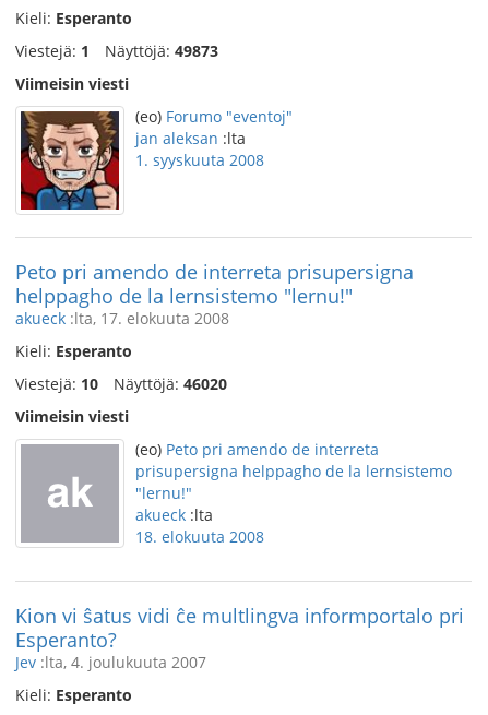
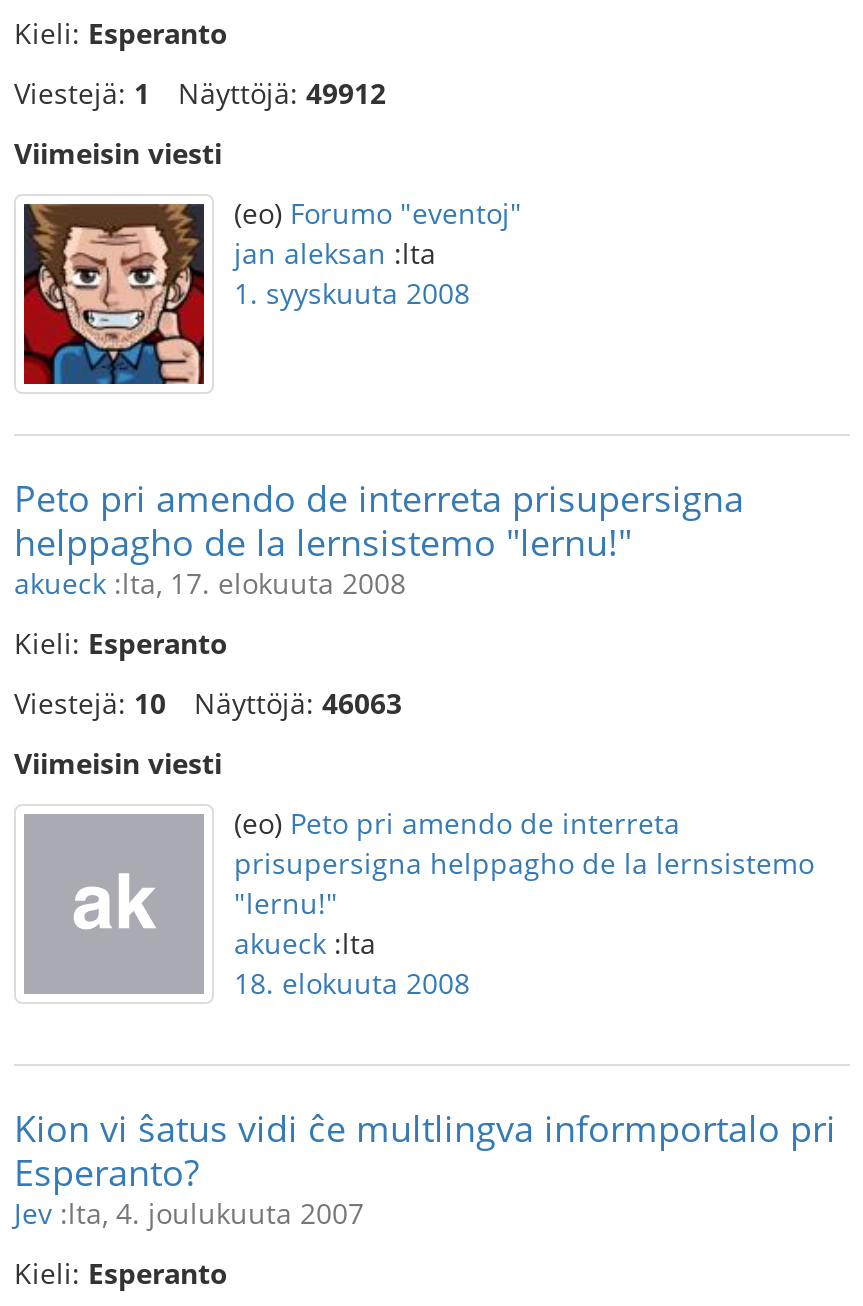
[15,40,218,61] Viestejä: 1 Näyttöjä: 49873 -> [14,74,386,112] Viestejä: 1 Näyttöjä: 49912
[15,373,227,394] Viestejä: 10 Näyttöjä: 46020 -> [14,684,402,722] Viestejä: 10 Näyttöjä: 46063

